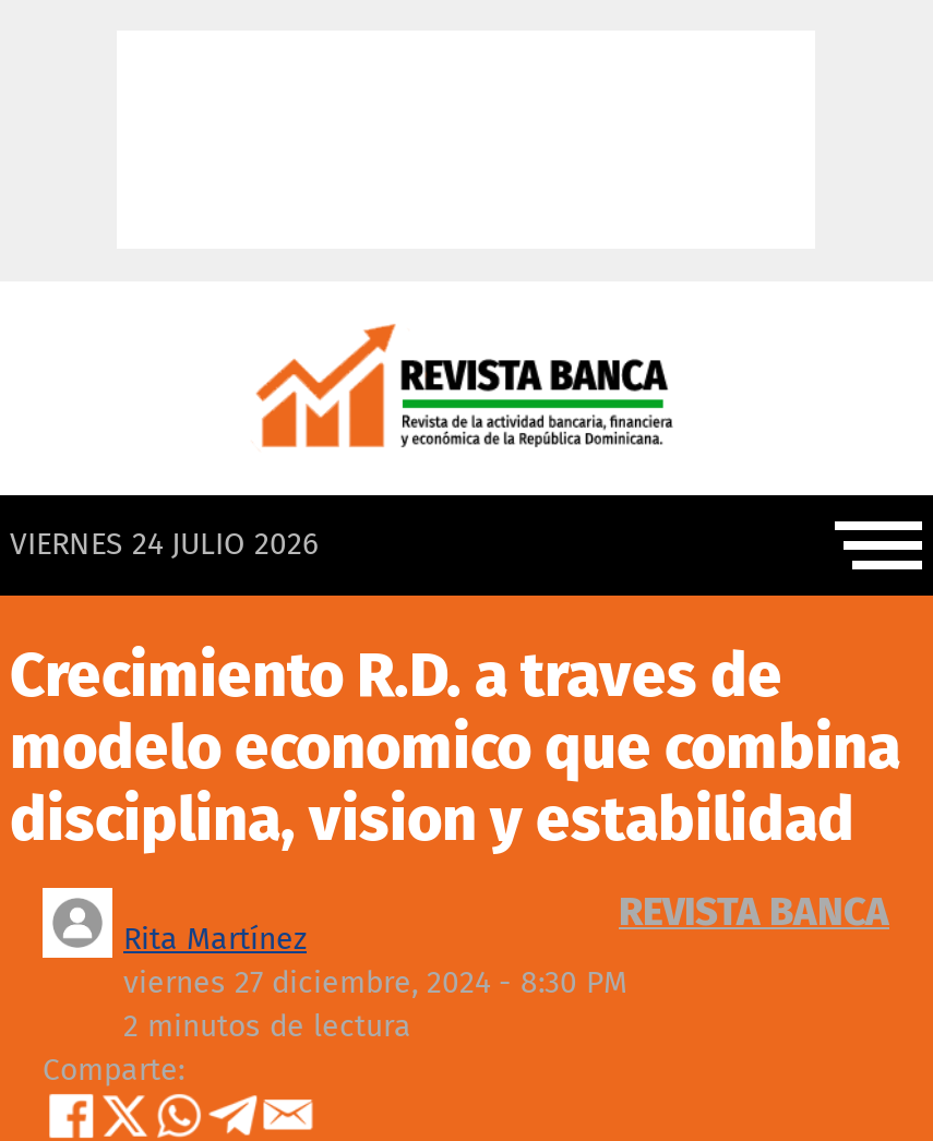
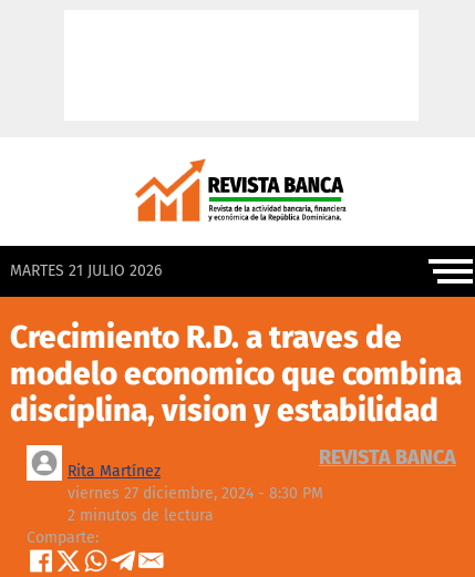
[10,526,318,563] VIERNES 24 JULIO 2026 -> [10,261,162,280] MARTES 21 JULIO 2026

